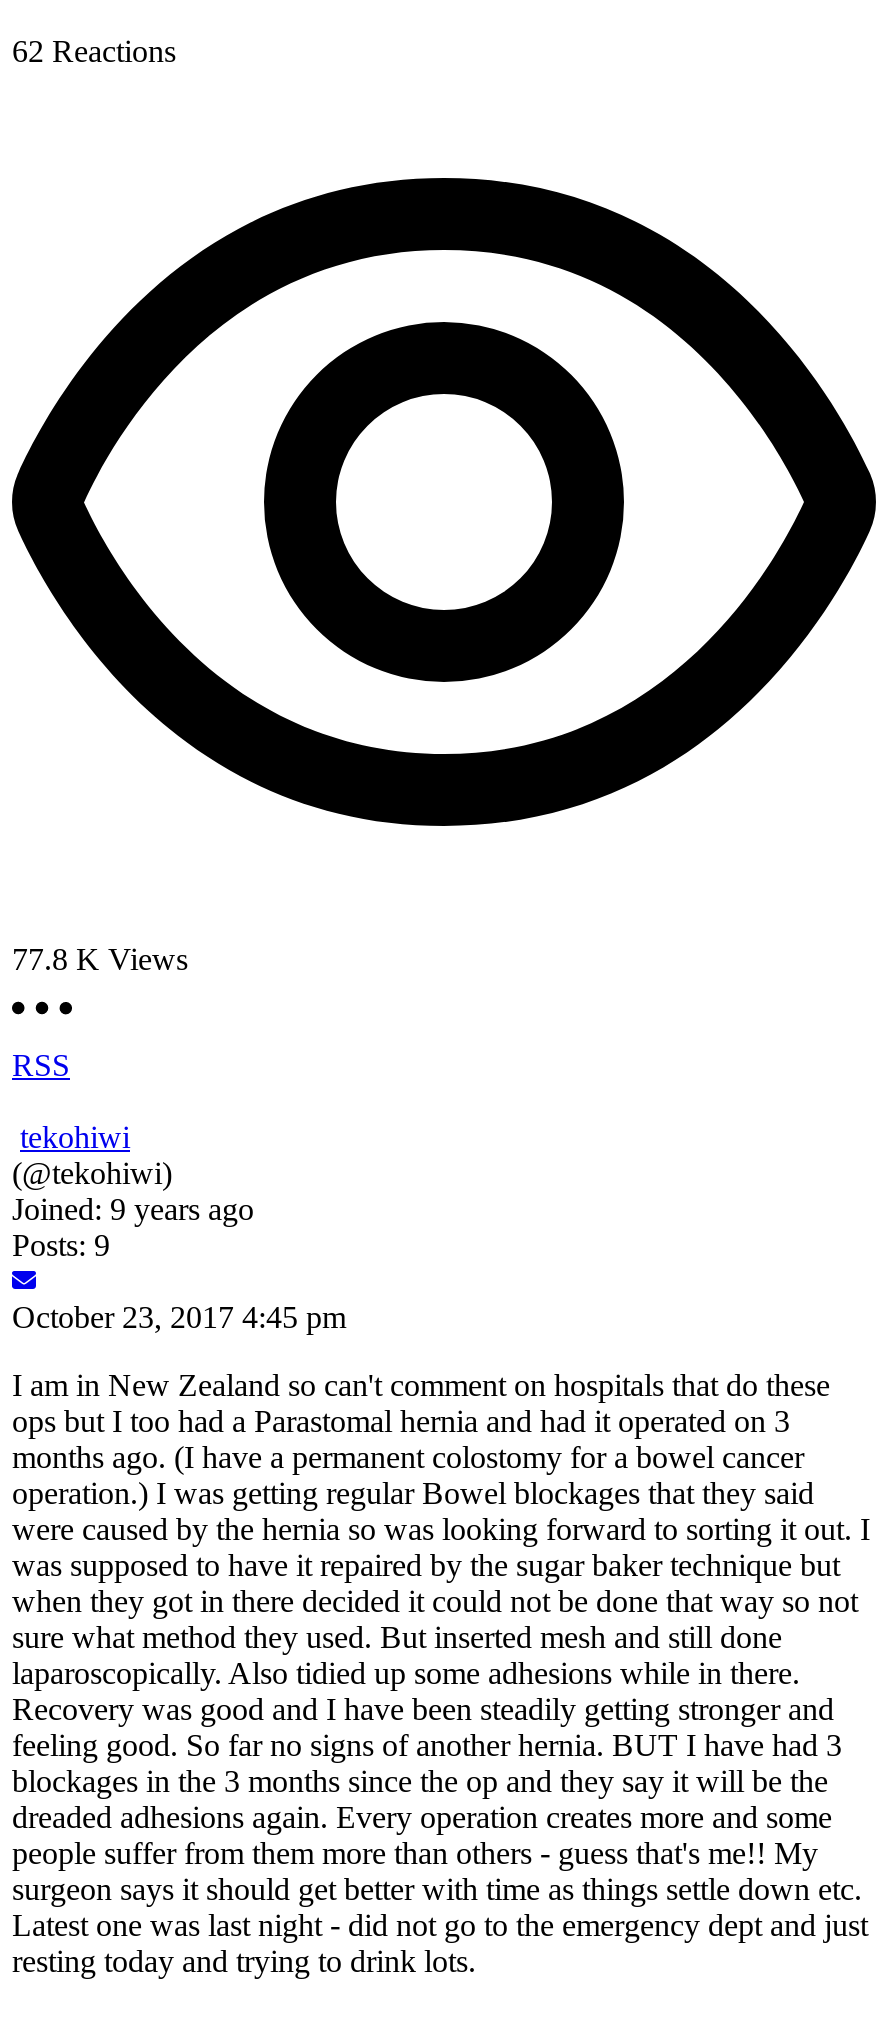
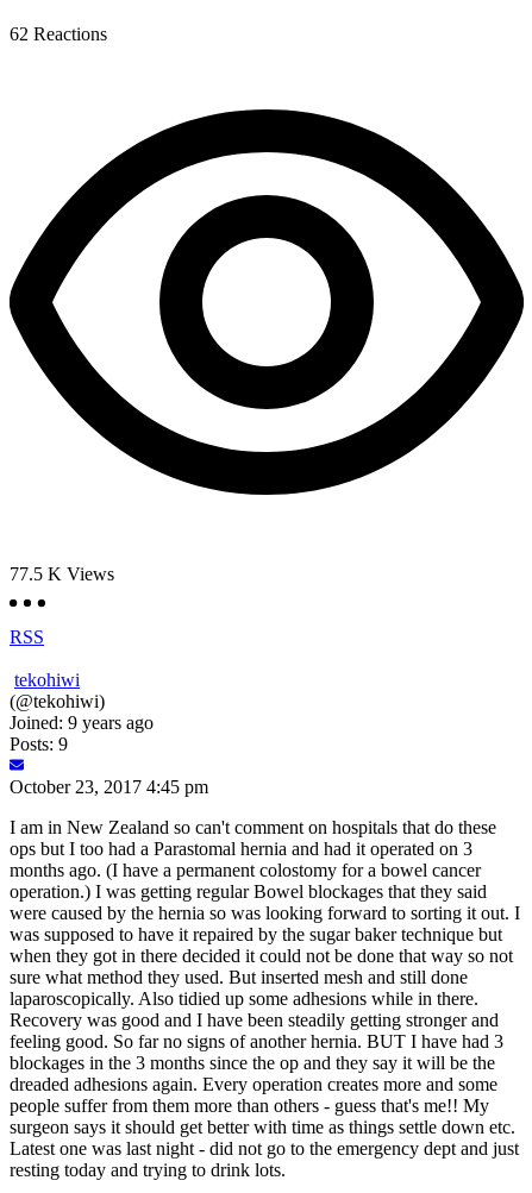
[12,942,188,976] 77.8 K Views -> [10,564,114,584] 77.5 K Views

